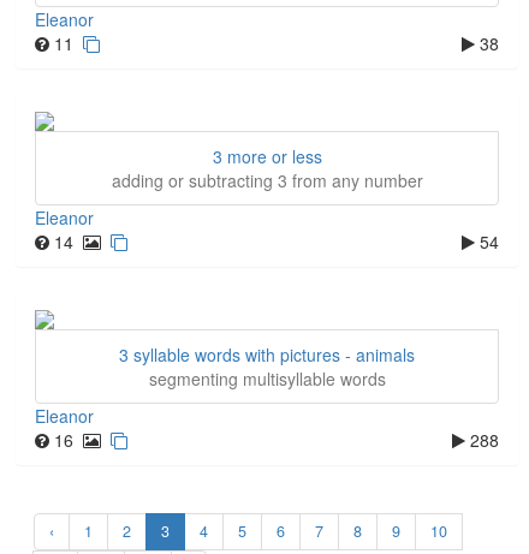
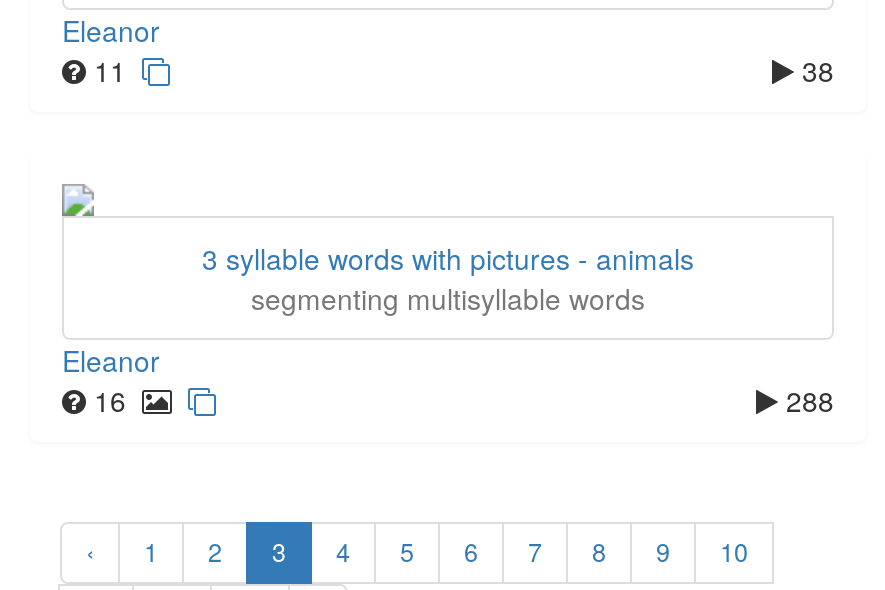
[35,144,499,254] 3 more or less | adding or subtracting 3 from any number | Eleanor | 14 | 54 -> none

